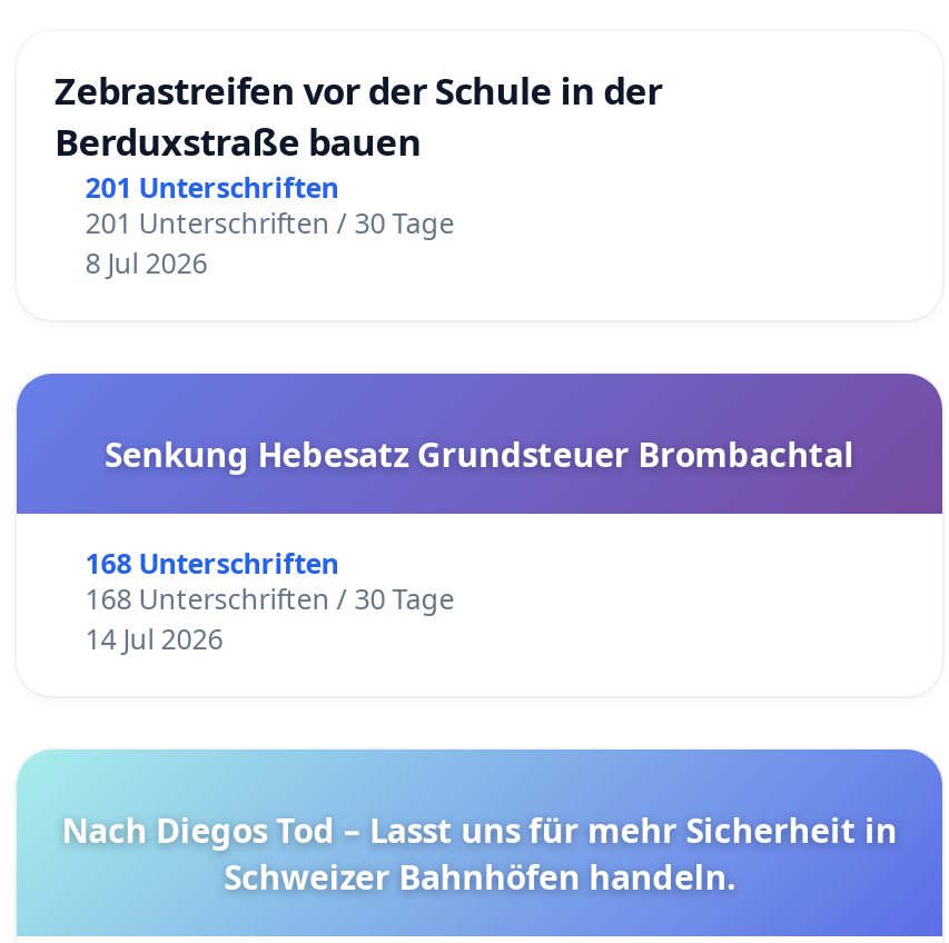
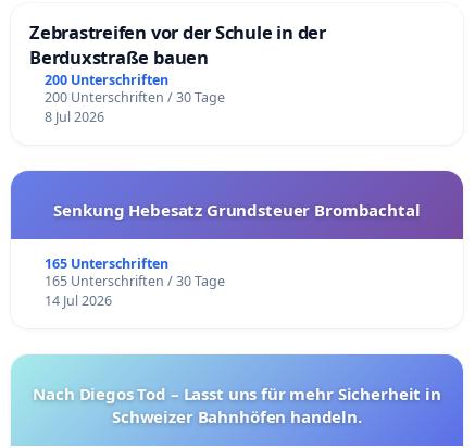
[85,170,339,208] 201 Unterschriften -> [44,71,168,89] 200 Unterschriften
[85,205,455,243] 201 Unterschriften / 30 Tage -> [44,88,225,107] 200 Unterschriften / 30 Tage
[85,546,339,583] 168 Unterschriften -> [44,255,168,273] 165 Unterschriften
[85,581,455,619] 168 Unterschriften / 30 Tage -> [44,272,225,291] 165 Unterschriften / 30 Tage

